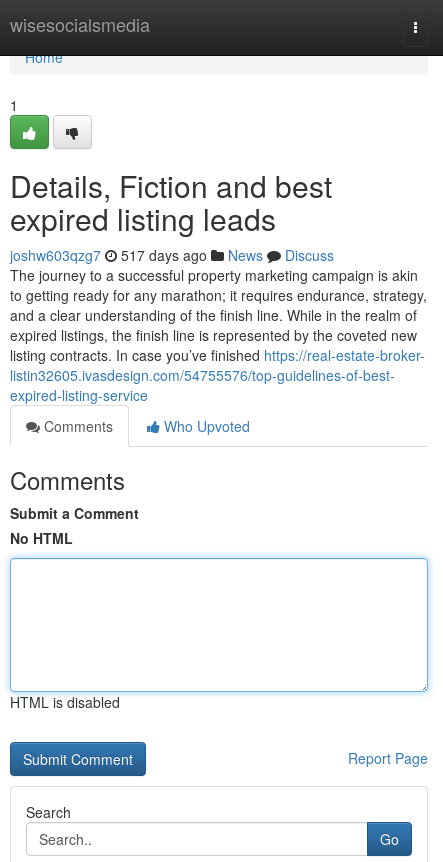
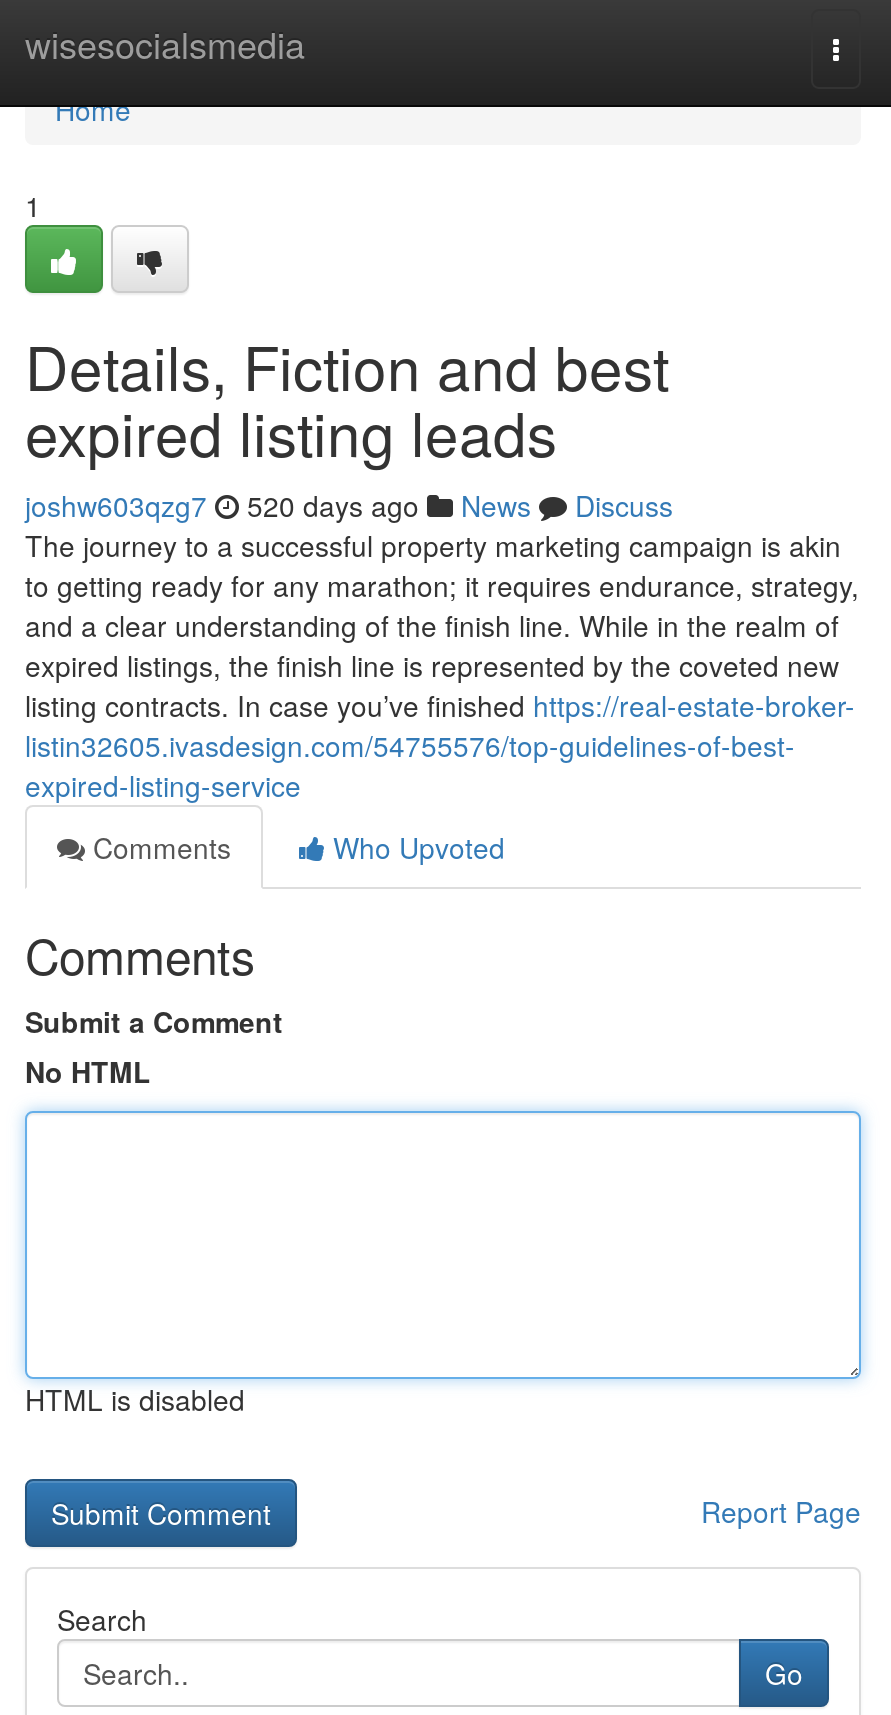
[10,245,334,265] joshw603qzg7 517 days ago News Discuss -> [25,485,673,525] joshw603qzg7 520 days ago News Discuss

